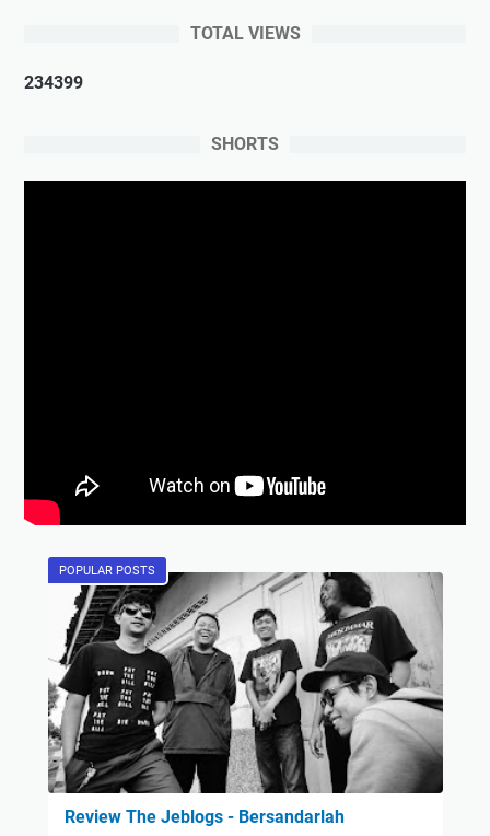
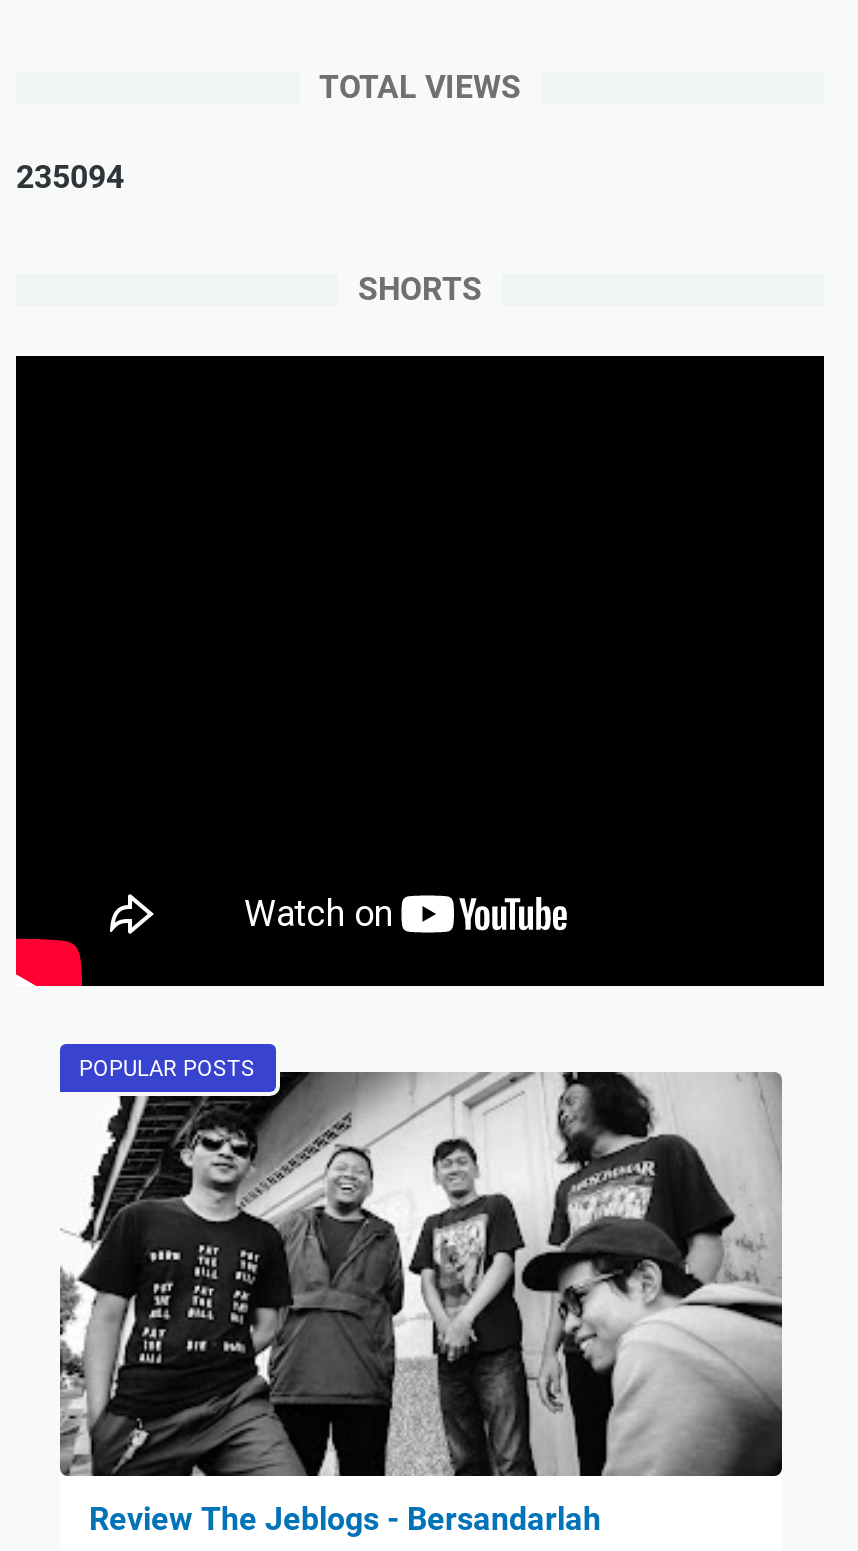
[24,72,83,93] 234399 -> [16,158,124,196] 235094

